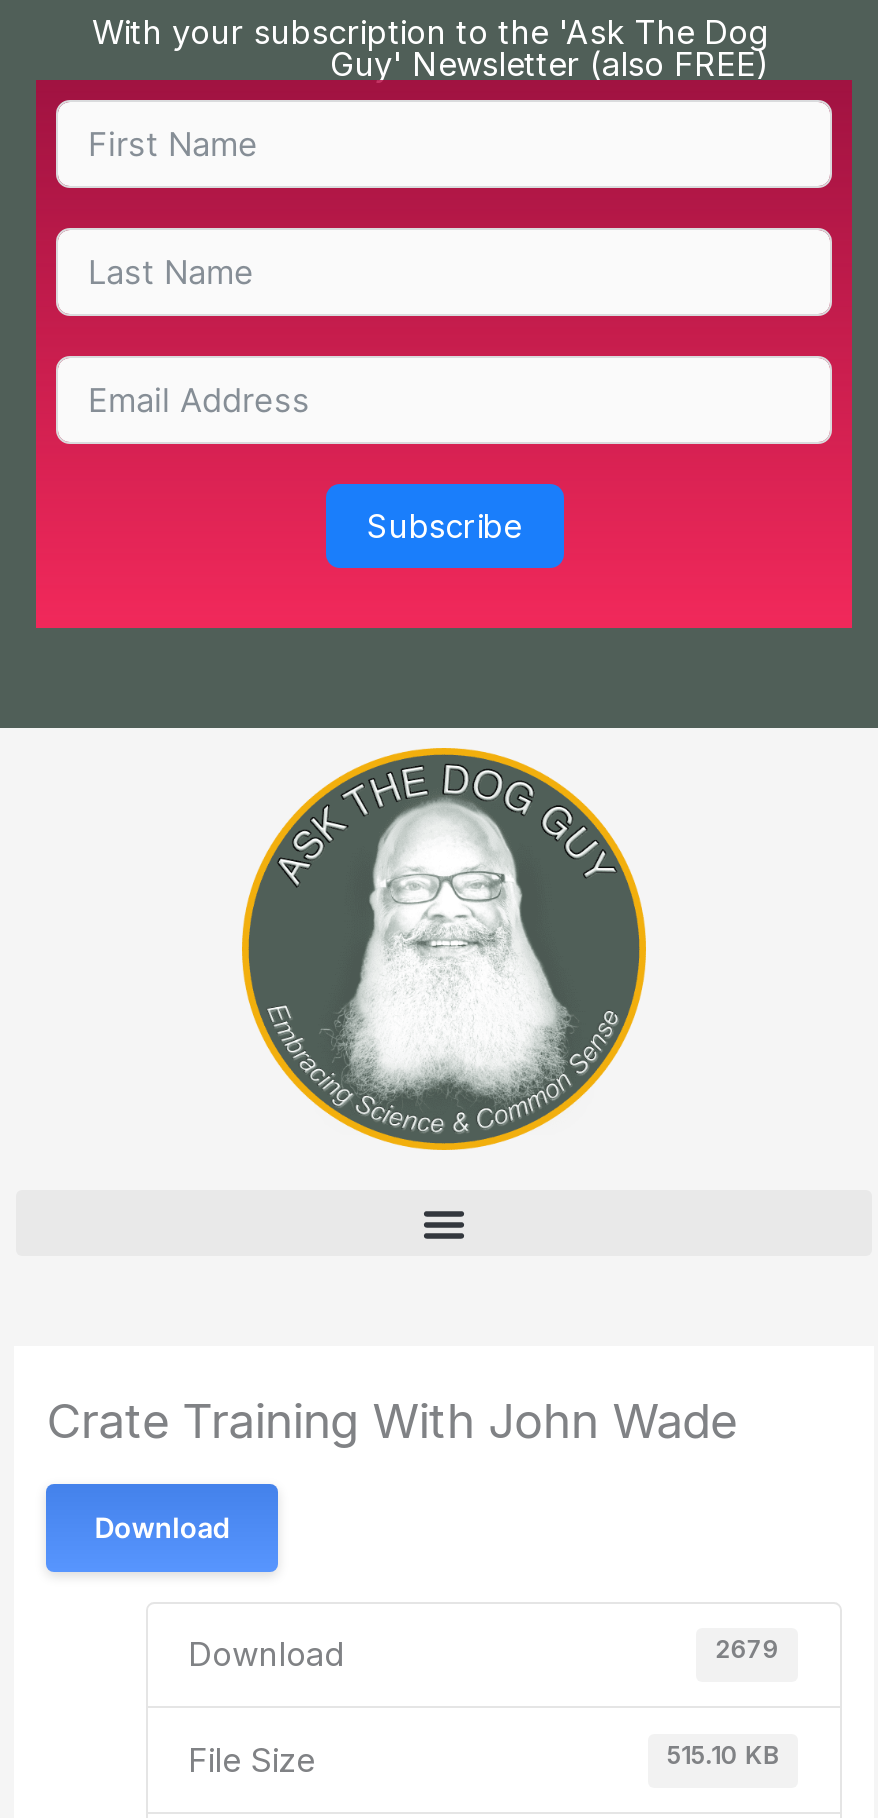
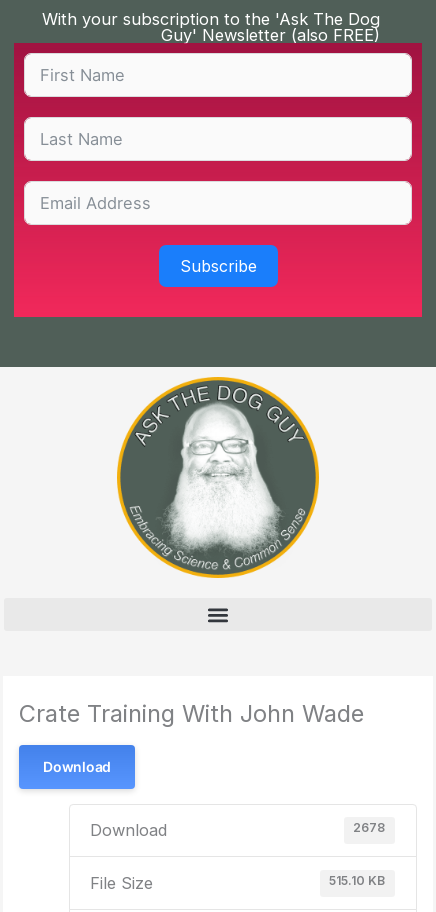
[715,1634,779,1664] 2679 -> [353,820,385,835] 2678

